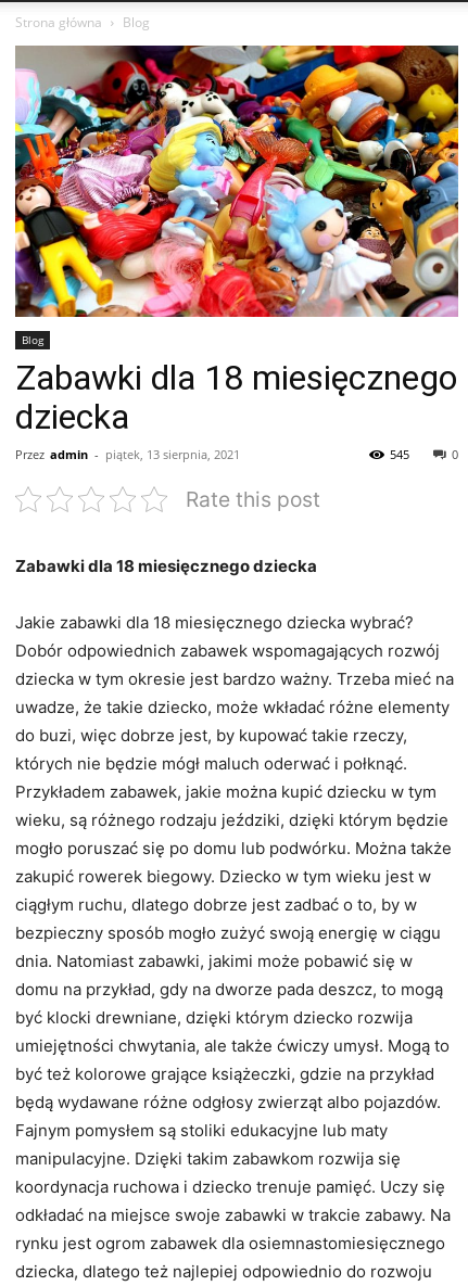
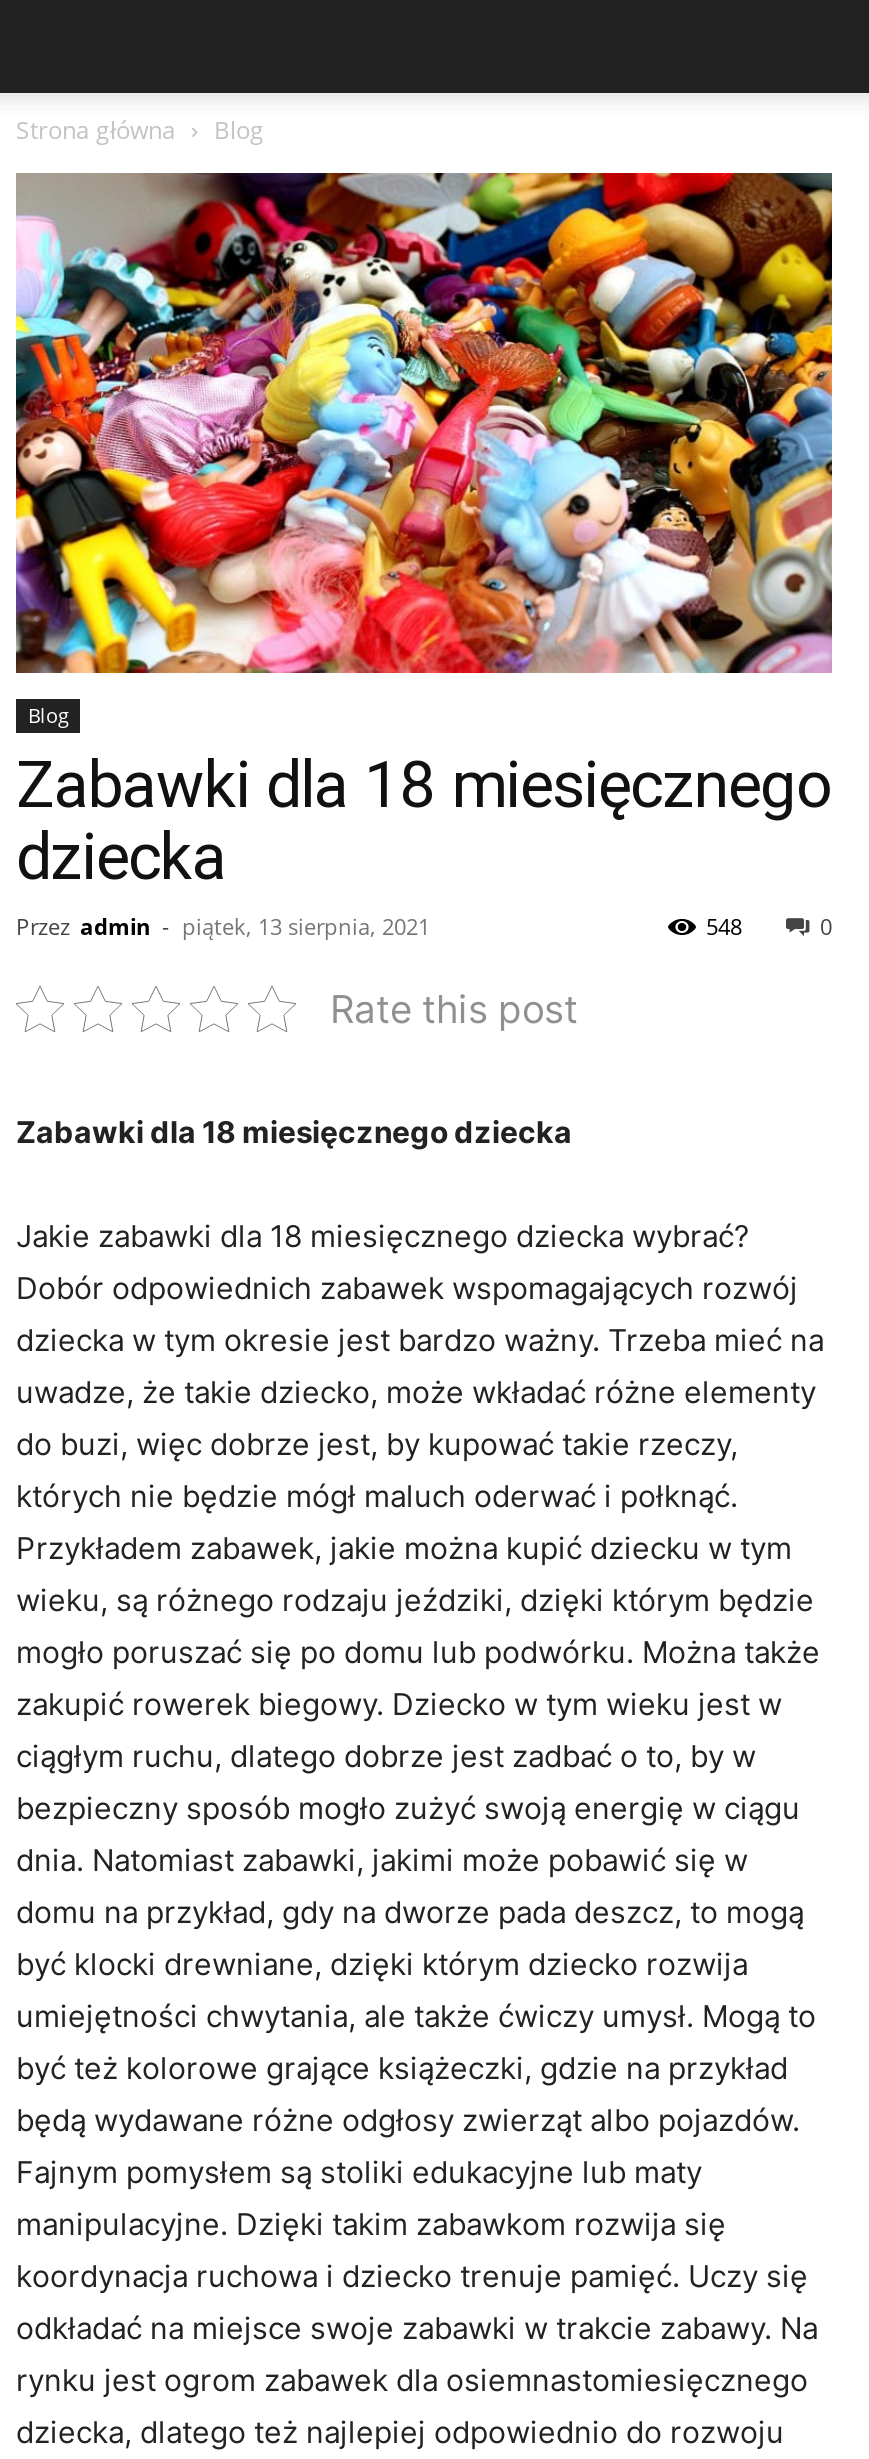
[390,446,409,462] 545 -> [706,910,742,940] 548

